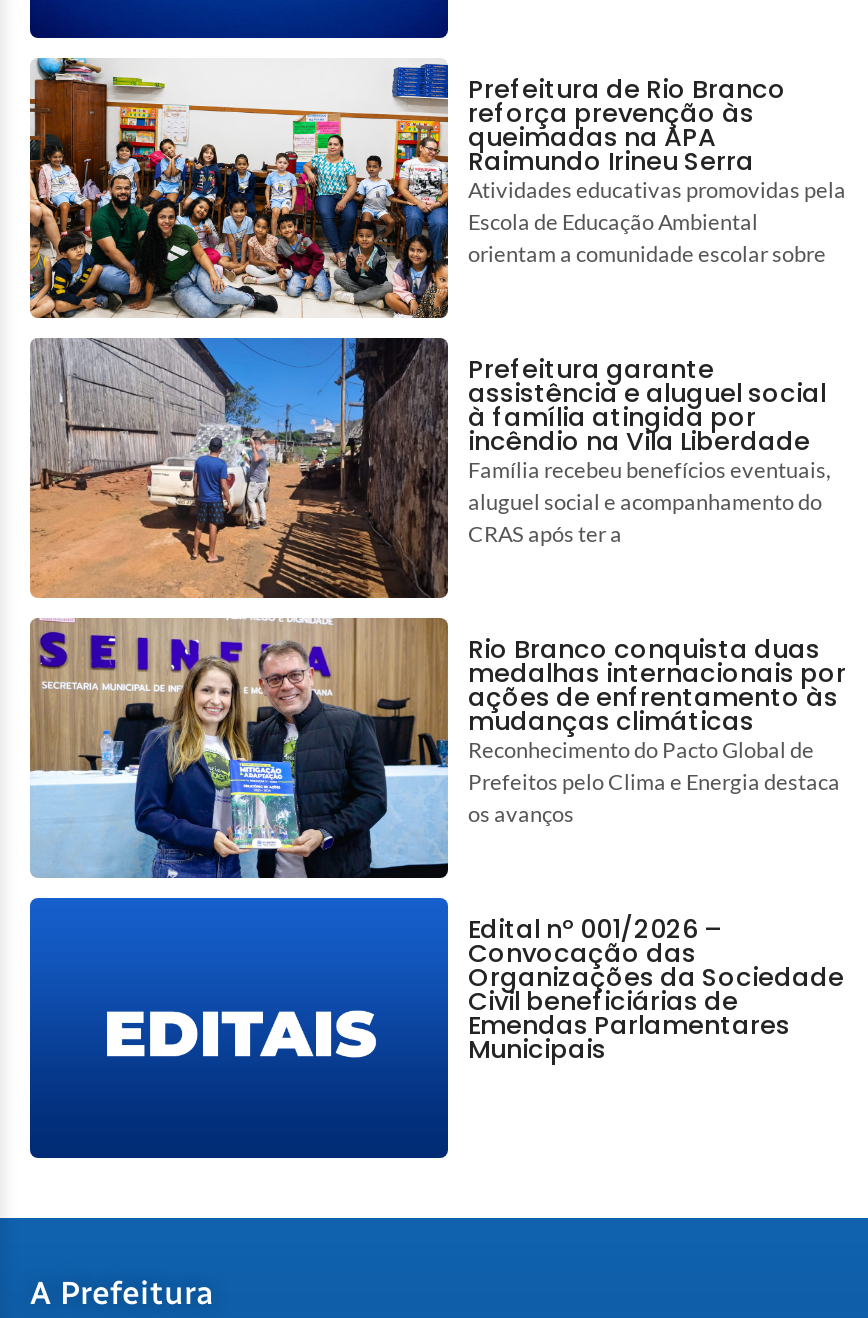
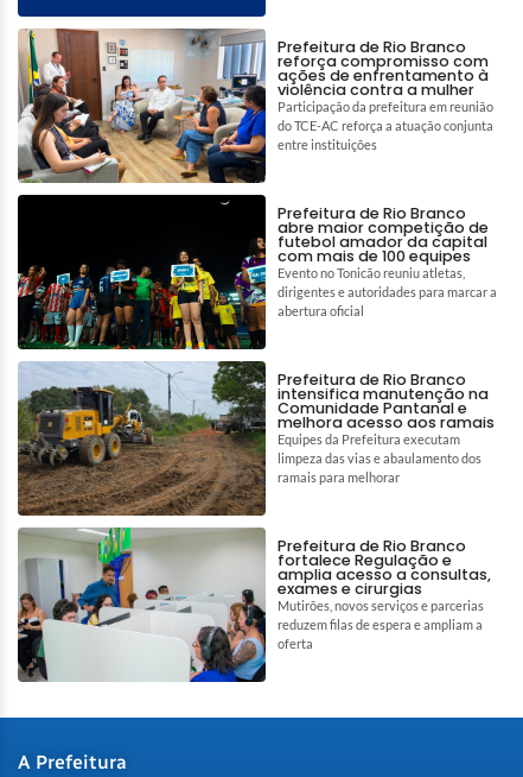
[28,56,846,320] [image] | reforça prevenção às | queimadas na APA | Raimundo Irineu Serra | Atividades educativas promovidas pela | Escola de Educação Ambiental | orientam a comunidade escolar sobre -> [17,27,493,184] [image] | reforça compromisso com | ações de enfrentamento à | violência contra a mulher | Participação da prefeitura em reunião | do TCE-AC reforça a atuação conjunta | entre instituições
[28,336,830,600] [image] | Prefeitura garante | assistência e aluguel social | à família atingida por | incêndio na Vila Liberdade | Família recebeu benefícios eventuais, | aluguel social e acompanhamento do | CRAS após ter a -> [17,194,497,350] [image] | Prefeitura de Rio Branco | abre maior competição de | futebol amador da capital | com mais de 100 equipes | Evento no Tonicão reuniu atletas, | dirigentes e autoridades para marcar a | abertura oficial
[30,616,846,880] [image] | Rio Branco conquista duas | medalhas internacionais por | ações de enfrentamento às | mudanças climáticas | Reconhecimento do Pacto Global de | Prefeitos pelo Clima e Energia destaca | os avanços -> [17,360,495,517] [image] | Prefeitura de Rio Branco | intensifica manutenção na | Comunidade Pantanal e | melhora acesso aos ramais | Equipes da Prefeitura executam | limpeza das vias e abaulamento dos | ramais para melhorar
[28,896,844,1160] [image] | Edital nº 001/2026 – | Convocação das | Organizações da Sociedade | Civil beneficiárias de | Emendas Parlamentares | Municipais -> [17,526,491,683] [image] | Prefeitura de Rio Branco | fortalece Regulação e | amplia acesso a consultas, | exames e cirurgias | Mutirões, novos serviços e parcerias | reduzem filas de espera e ampliam a | oferta

